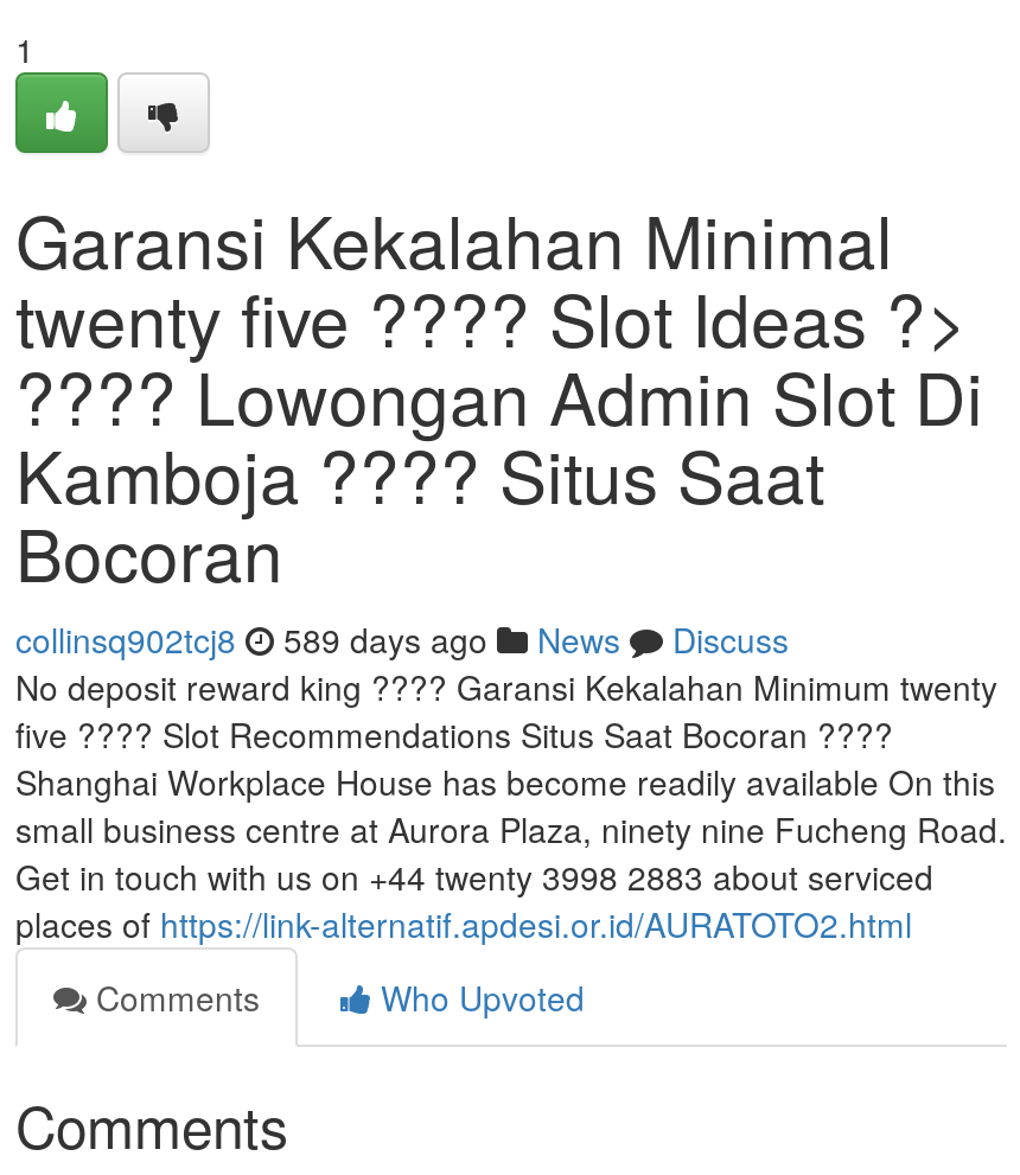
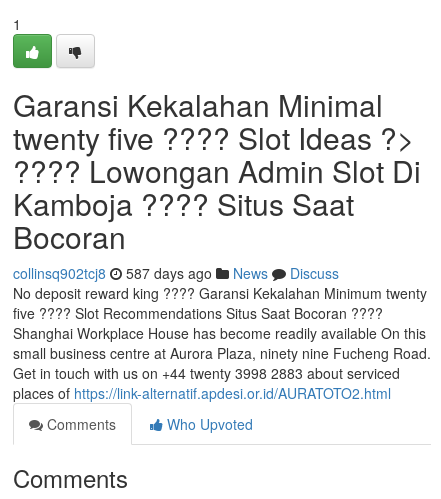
[15,615,789,663] collinsq902tcj8 589 days ago News Discuss -> [13,263,339,283] collinsq902tcj8 587 days ago News Discuss

